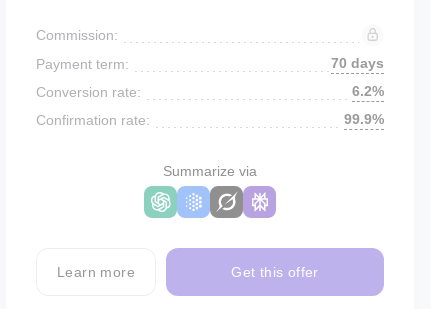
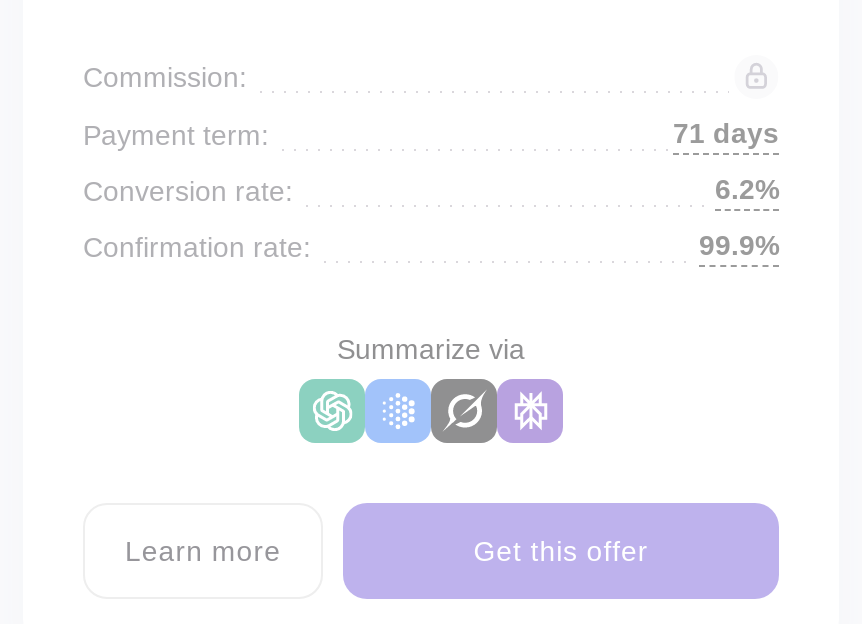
[331,55,384,71] 70 days -> [673,117,779,149] 71 days

